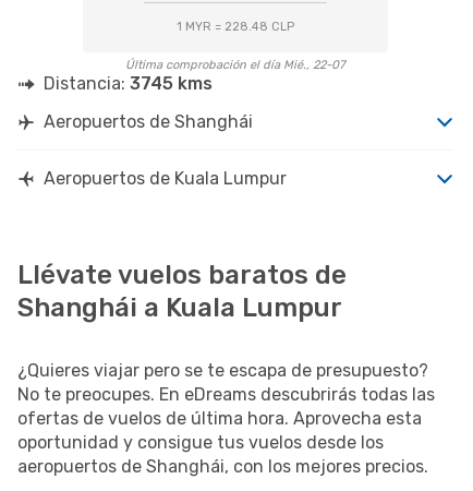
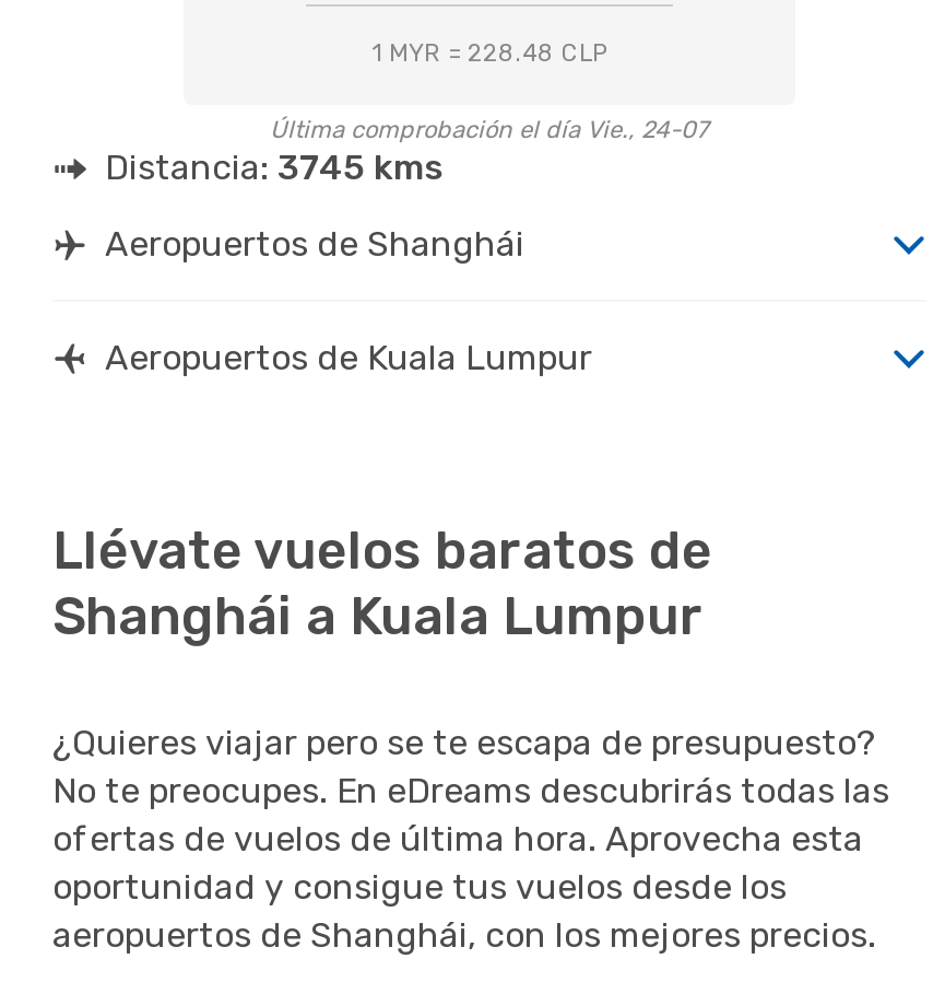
[125,58,345,72] Última comprobación el día Mié., 22-07 -> [270,115,709,144] Última comprobación el día Vie., 24-07

